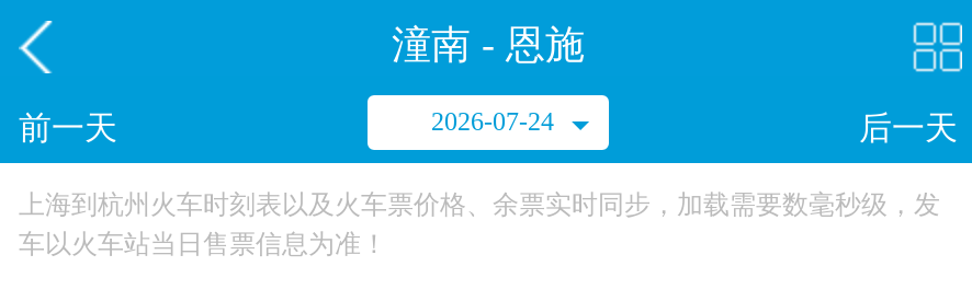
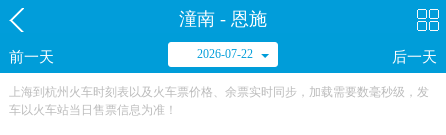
[431,106,561,137] 2026-07-24 -> [197,47,256,61] 2026-07-22

